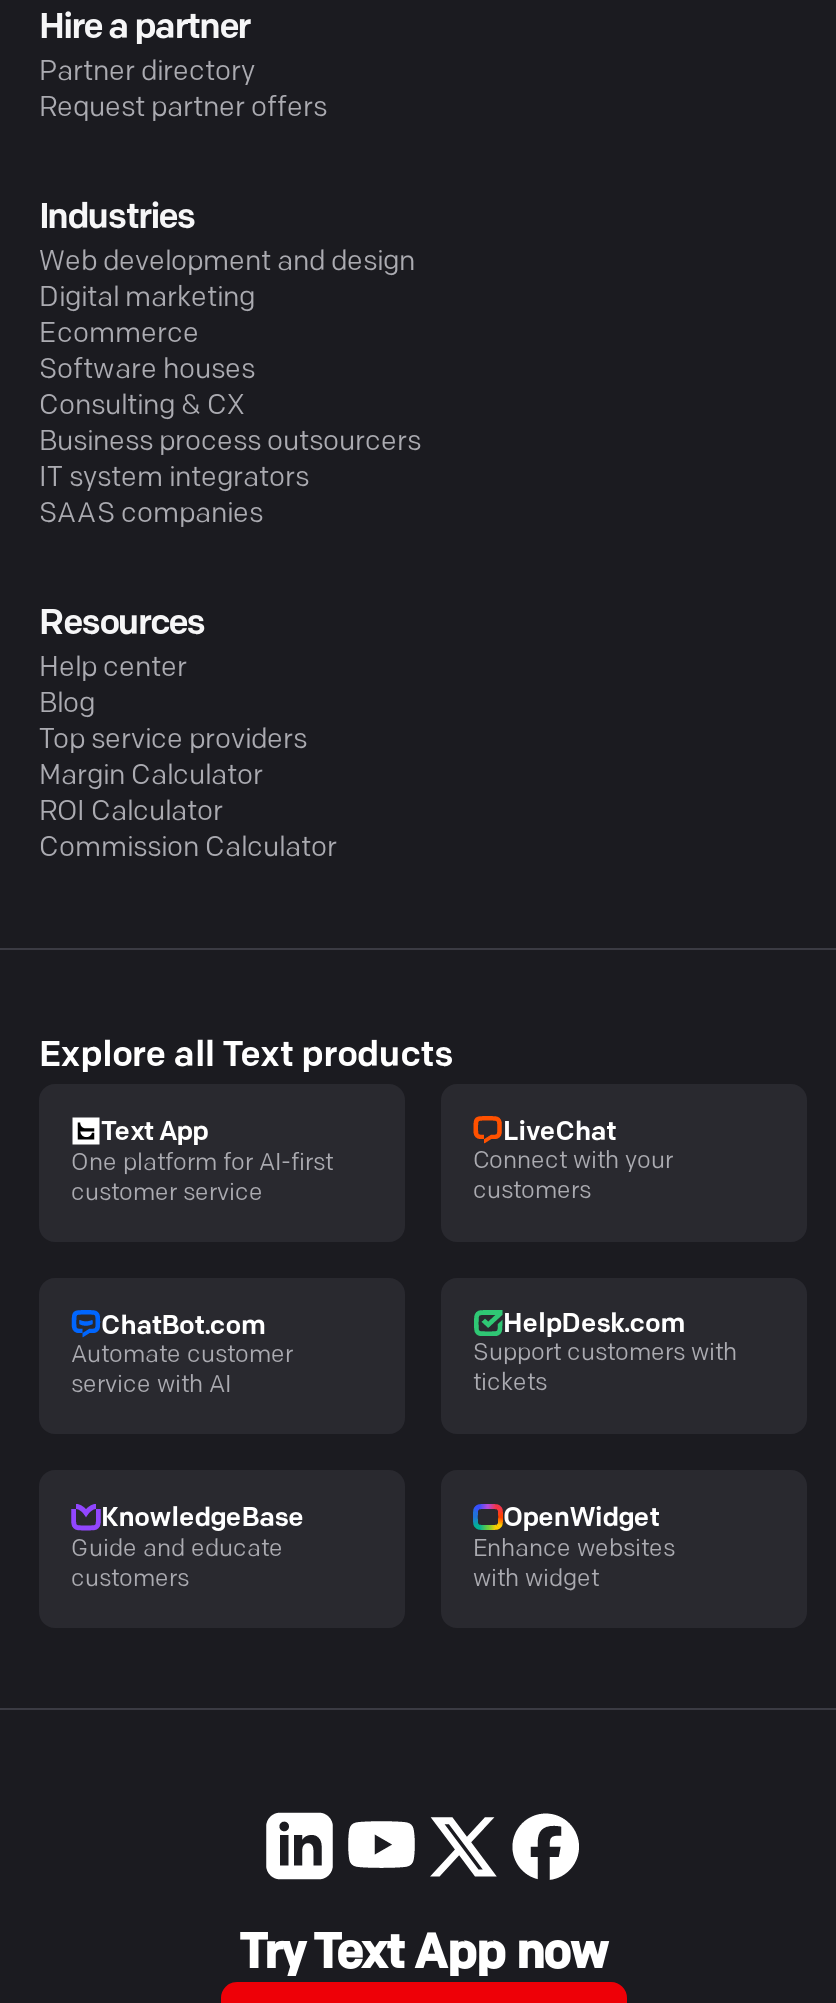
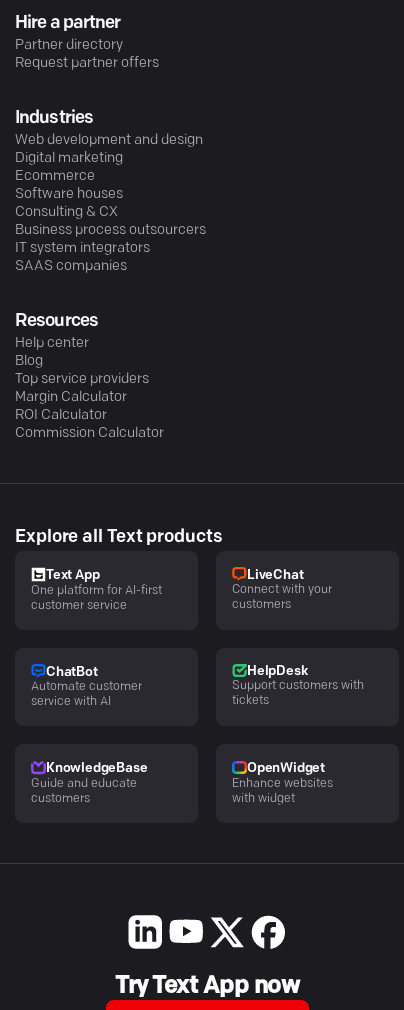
[101,1313,265,1339] ChatBot.com -> [46,666,98,679] ChatBot
[503,1312,684,1338] HelpDesk.com -> [247,665,307,678] HelpDesk

